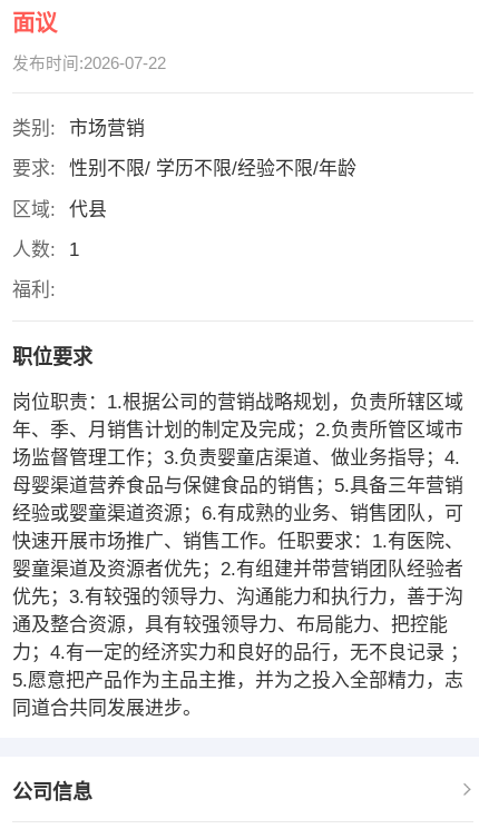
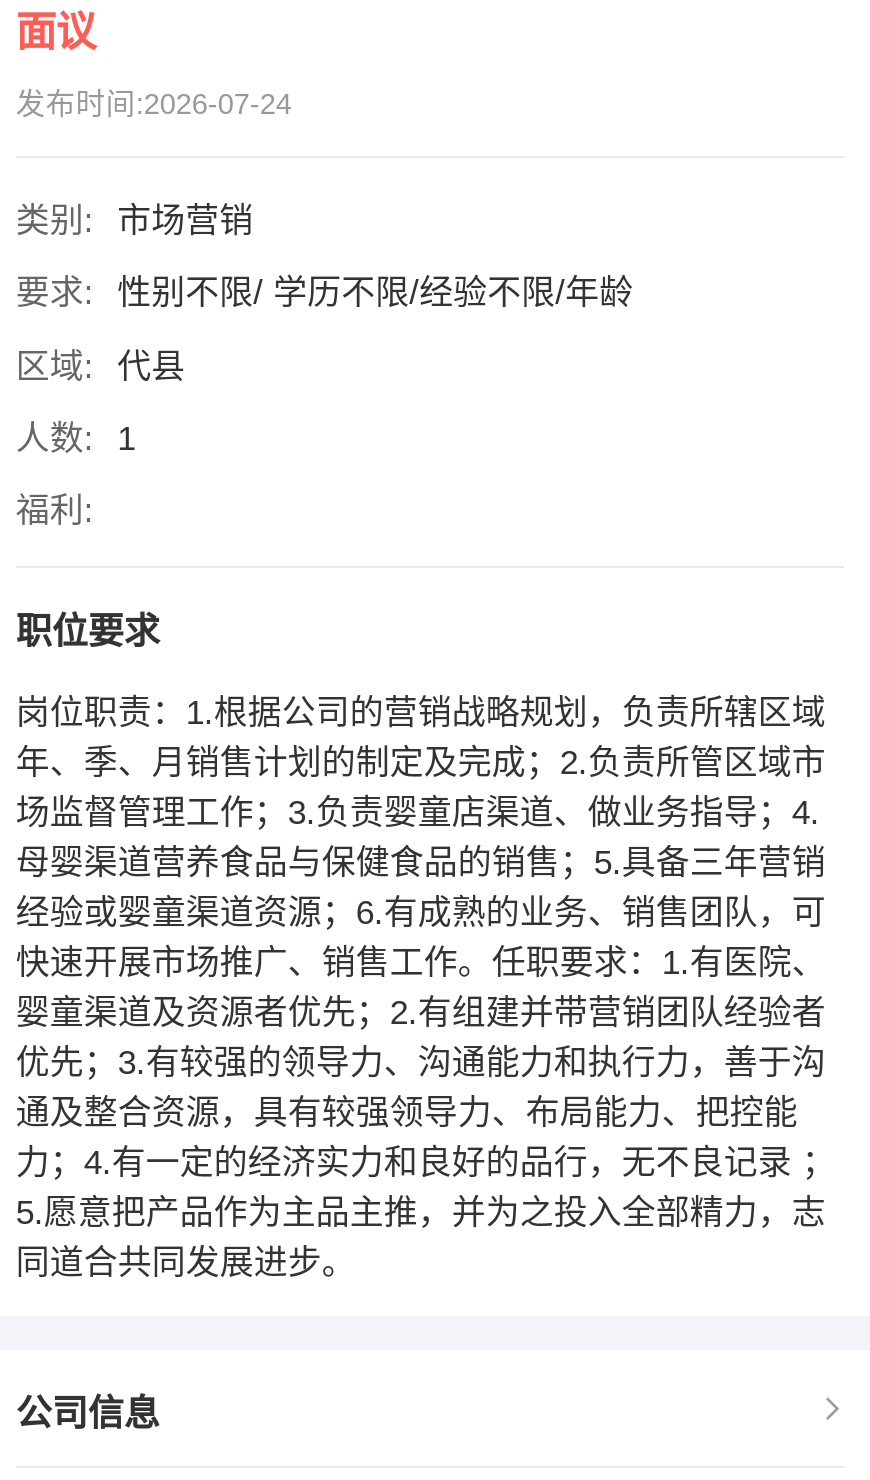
[12,55,166,73] 发布时间:2026-07-22 -> [16,88,292,120] 发布时间:2026-07-24

